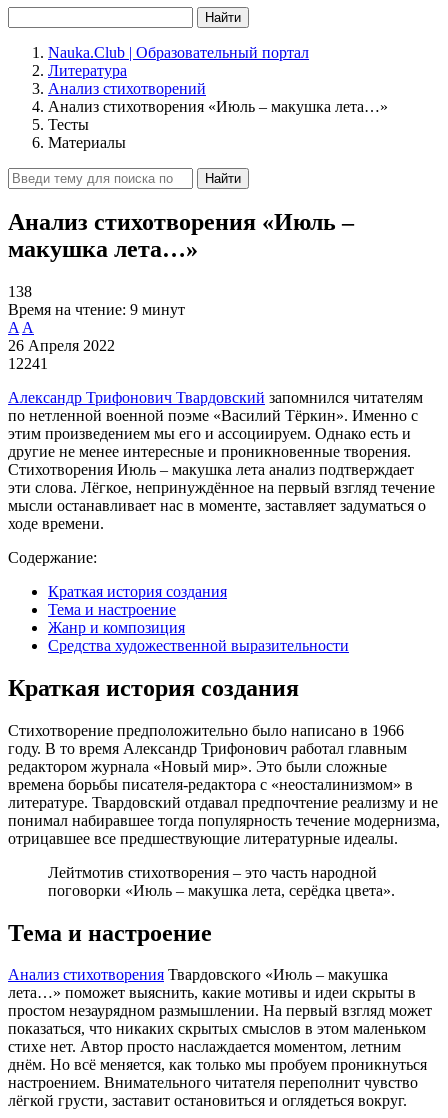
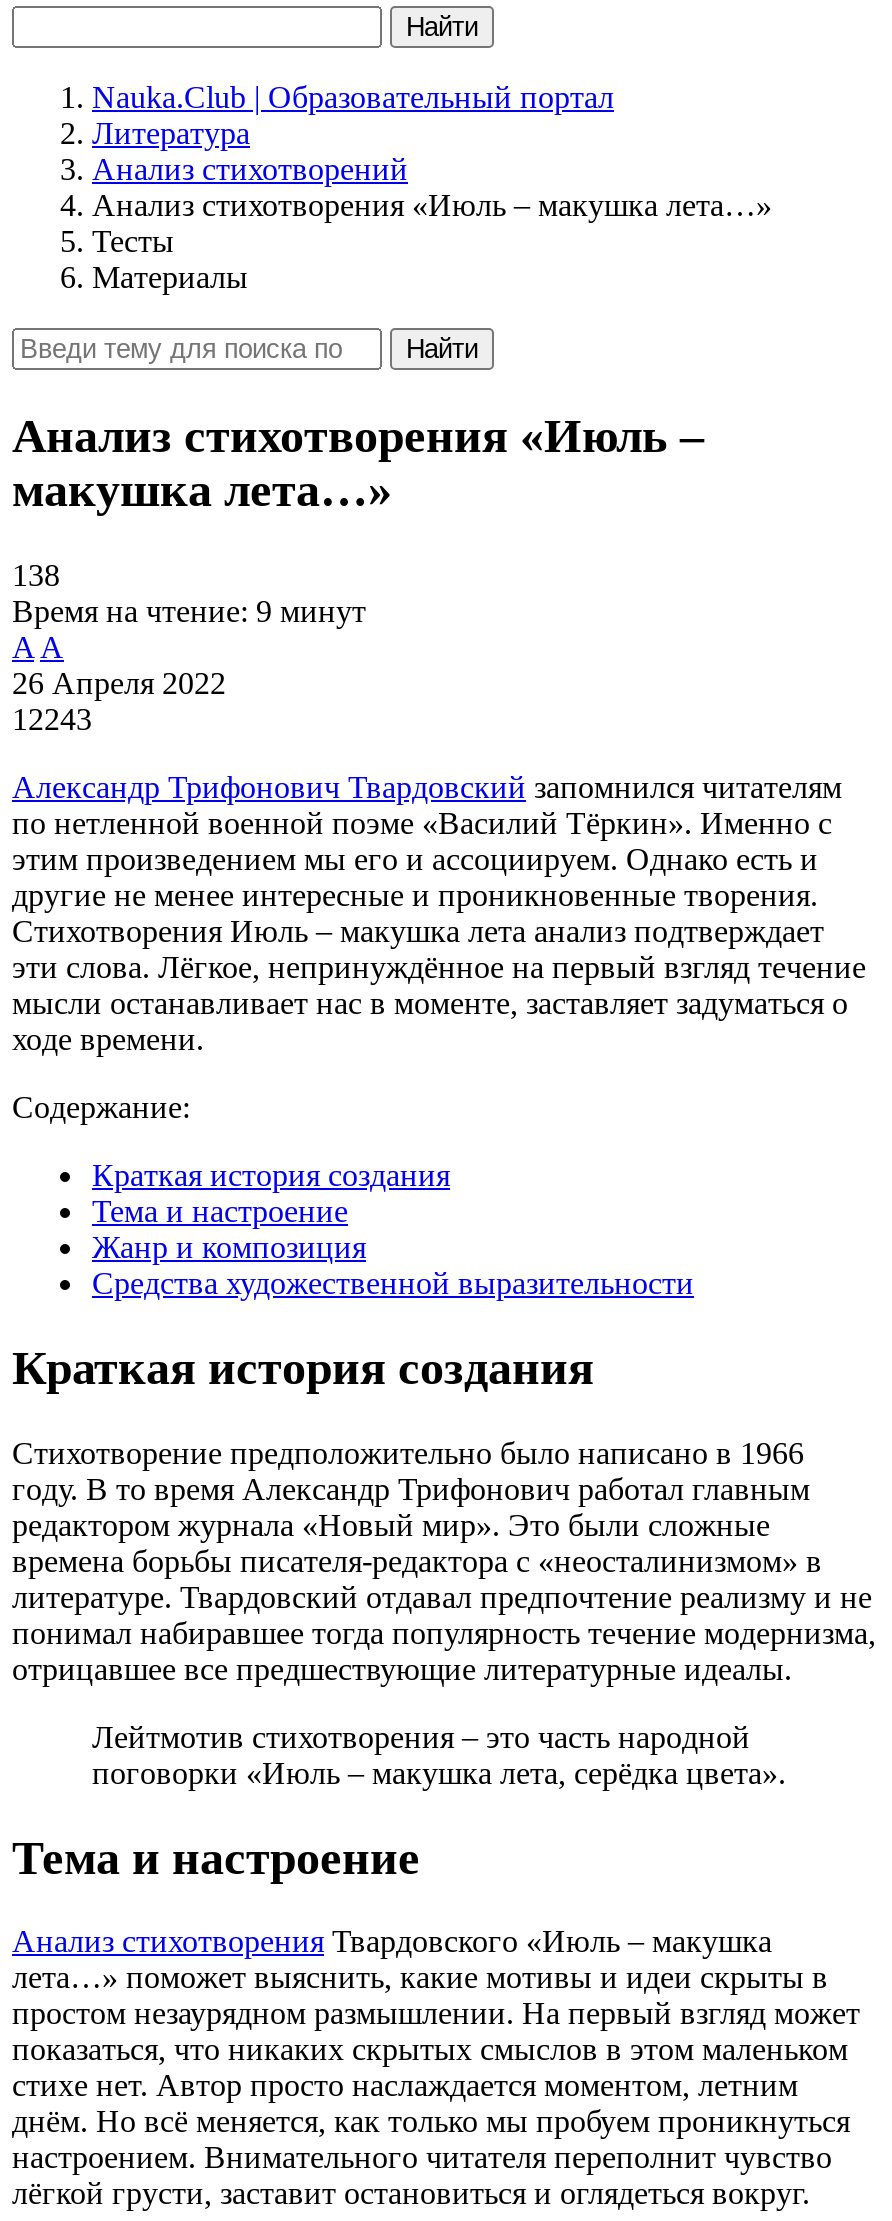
[8,355,48,372] 12241 -> [12,702,92,736] 12243

